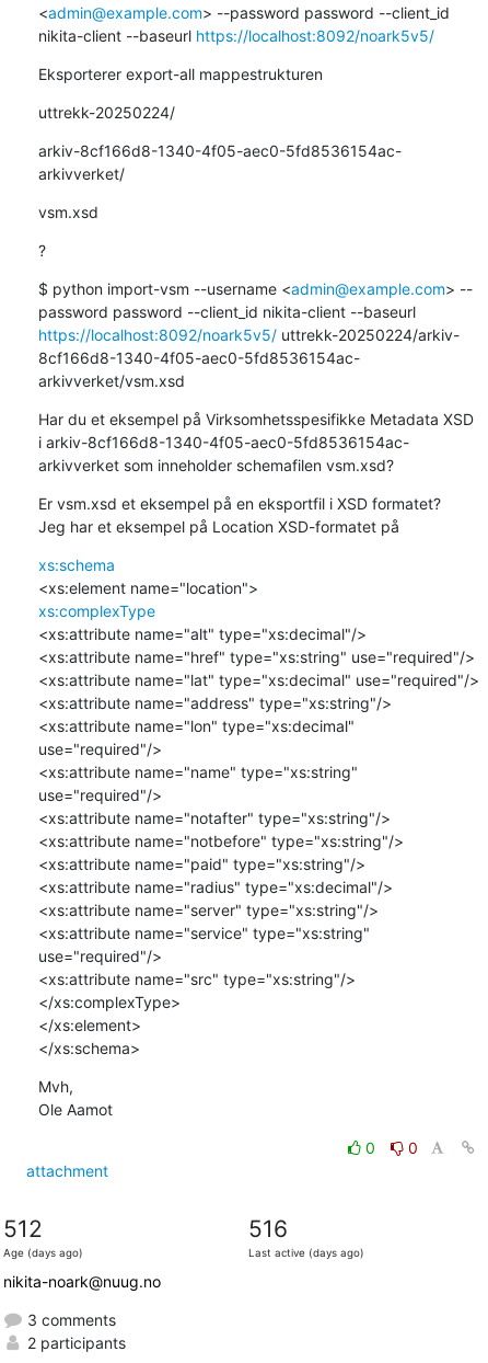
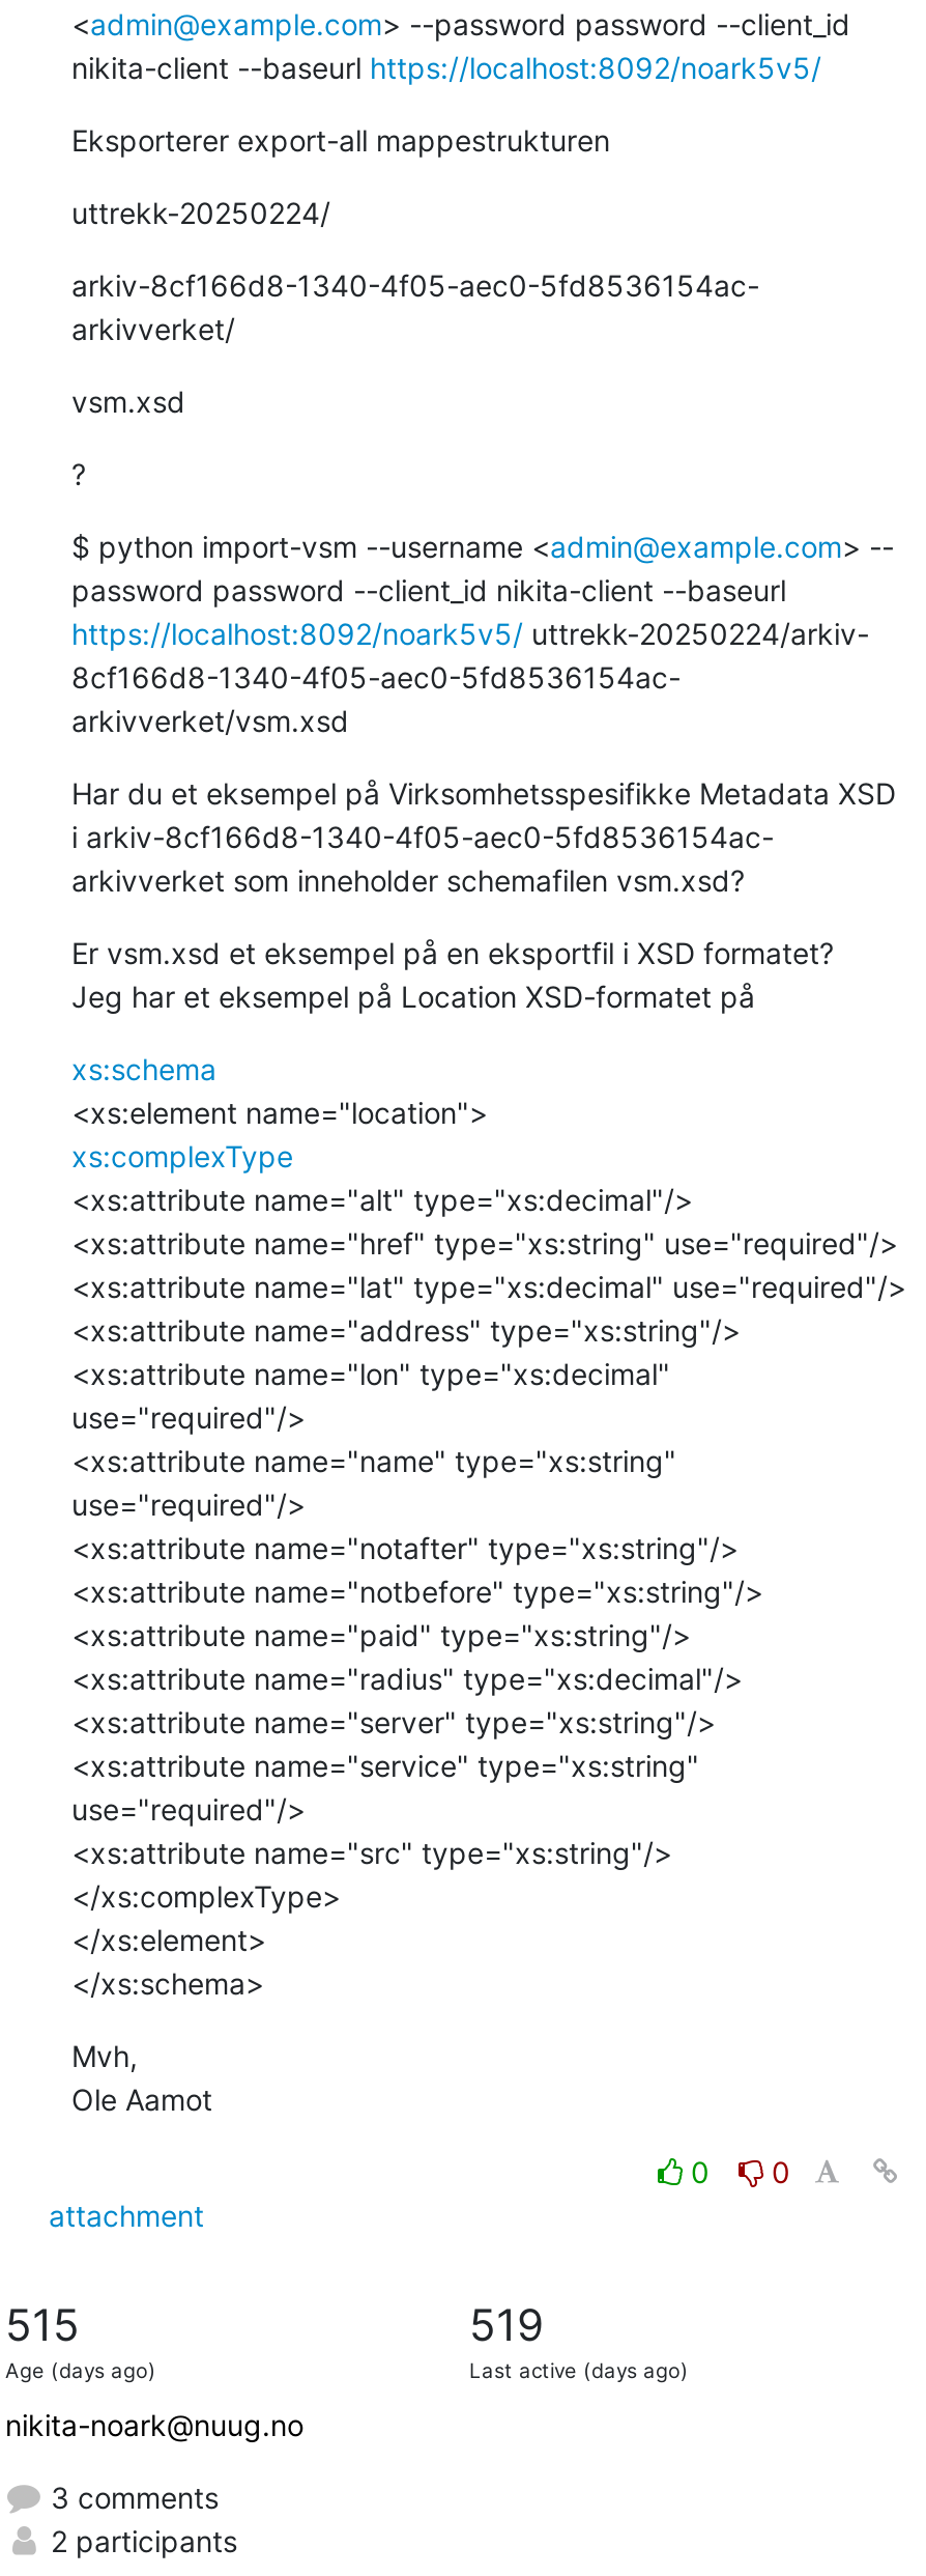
[3,1215,42,1242] 512 -> [5,2299,80,2351] 515
[248,1215,287,1242] 516 -> [469,2299,544,2351] 519

